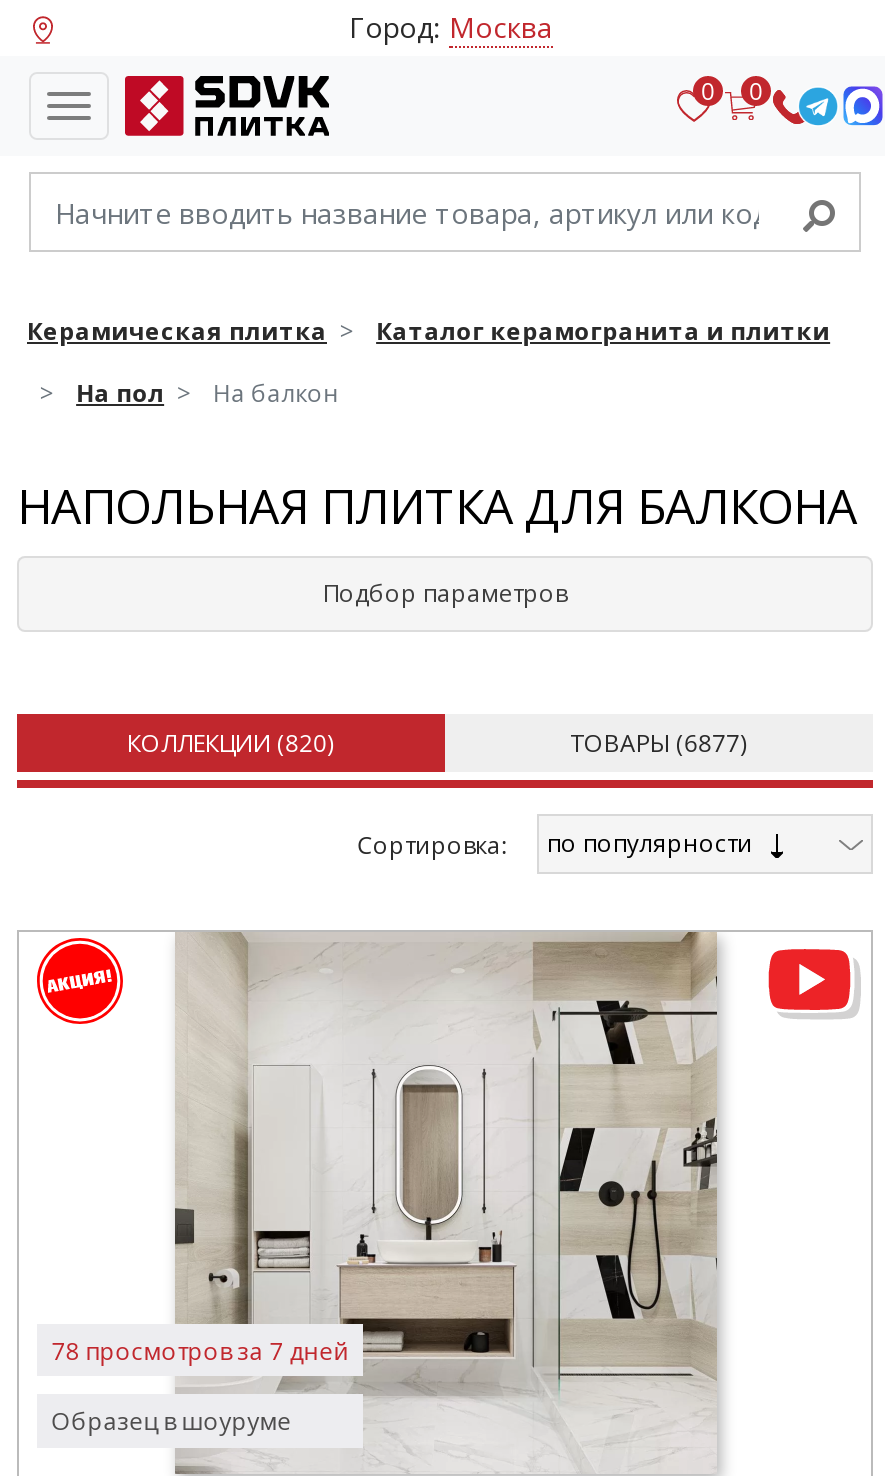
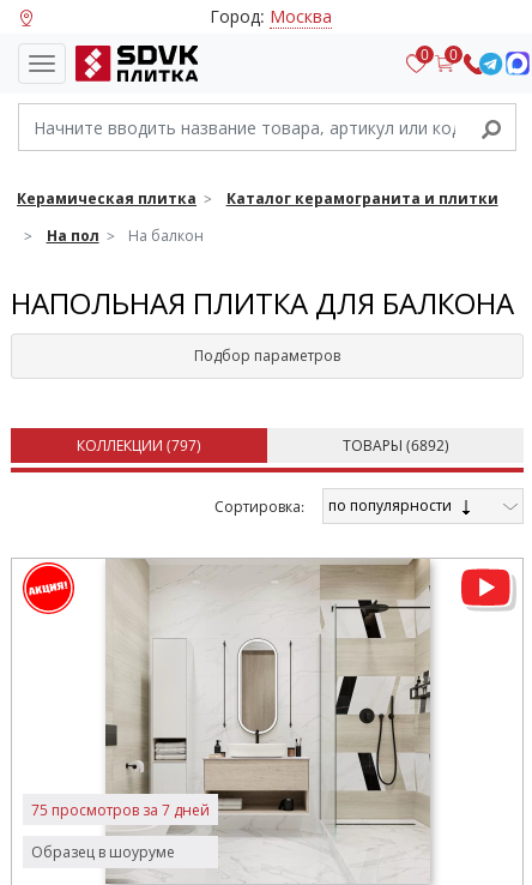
[127,726,335,760] КОЛЛЕКЦИИ (820) -> [77,435,201,456] КОЛЛЕКЦИИ (797)
[570,726,748,760] ТОВАРЫ (6877) -> [342,435,449,456] ТОВАРЫ (6892)
[51,1333,349,1367] 78 просмотров за 7 дней -> [31,799,210,820] 75 просмотров за 7 дней

